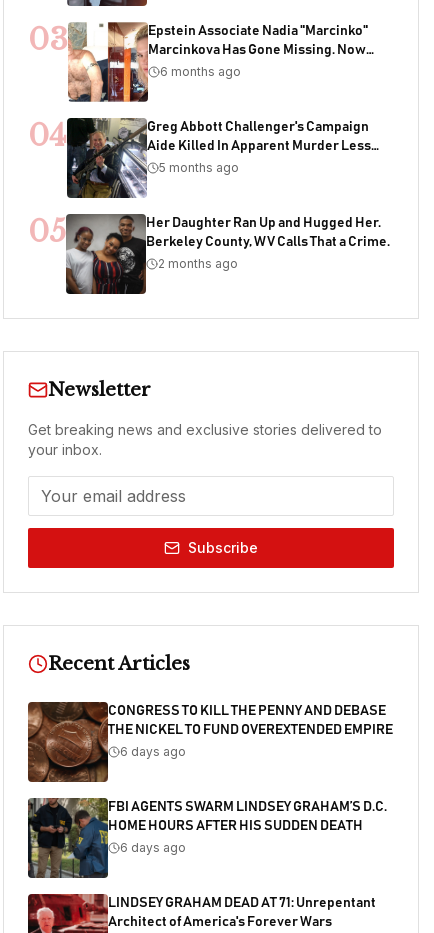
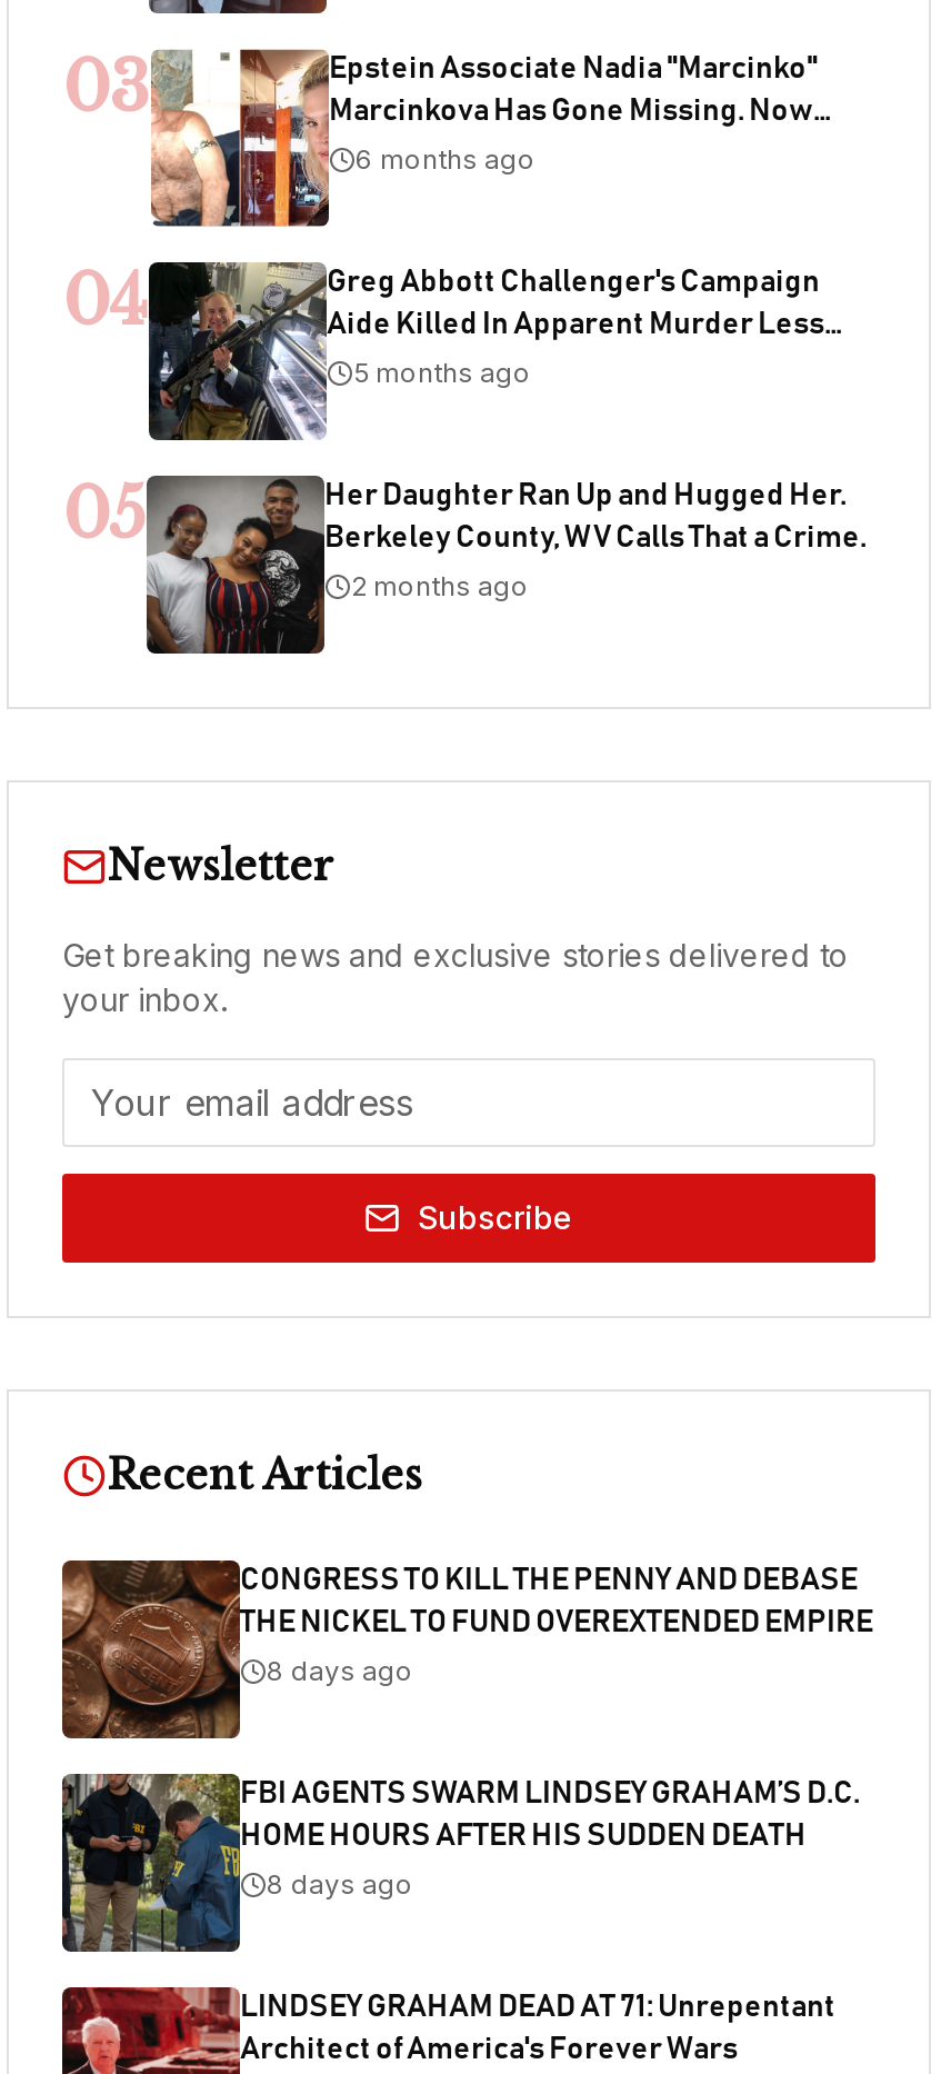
[120,744,186,759] 6 days ago -> [267,1654,413,1687] 8 days ago
[120,840,186,855] 6 days ago -> [267,1867,413,1901] 8 days ago

